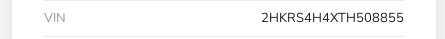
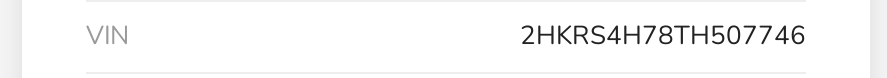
[261,9,404,27] 2HKRS4H4XTH508855 -> [520,18,806,54] 2HKRS4H78TH507746

